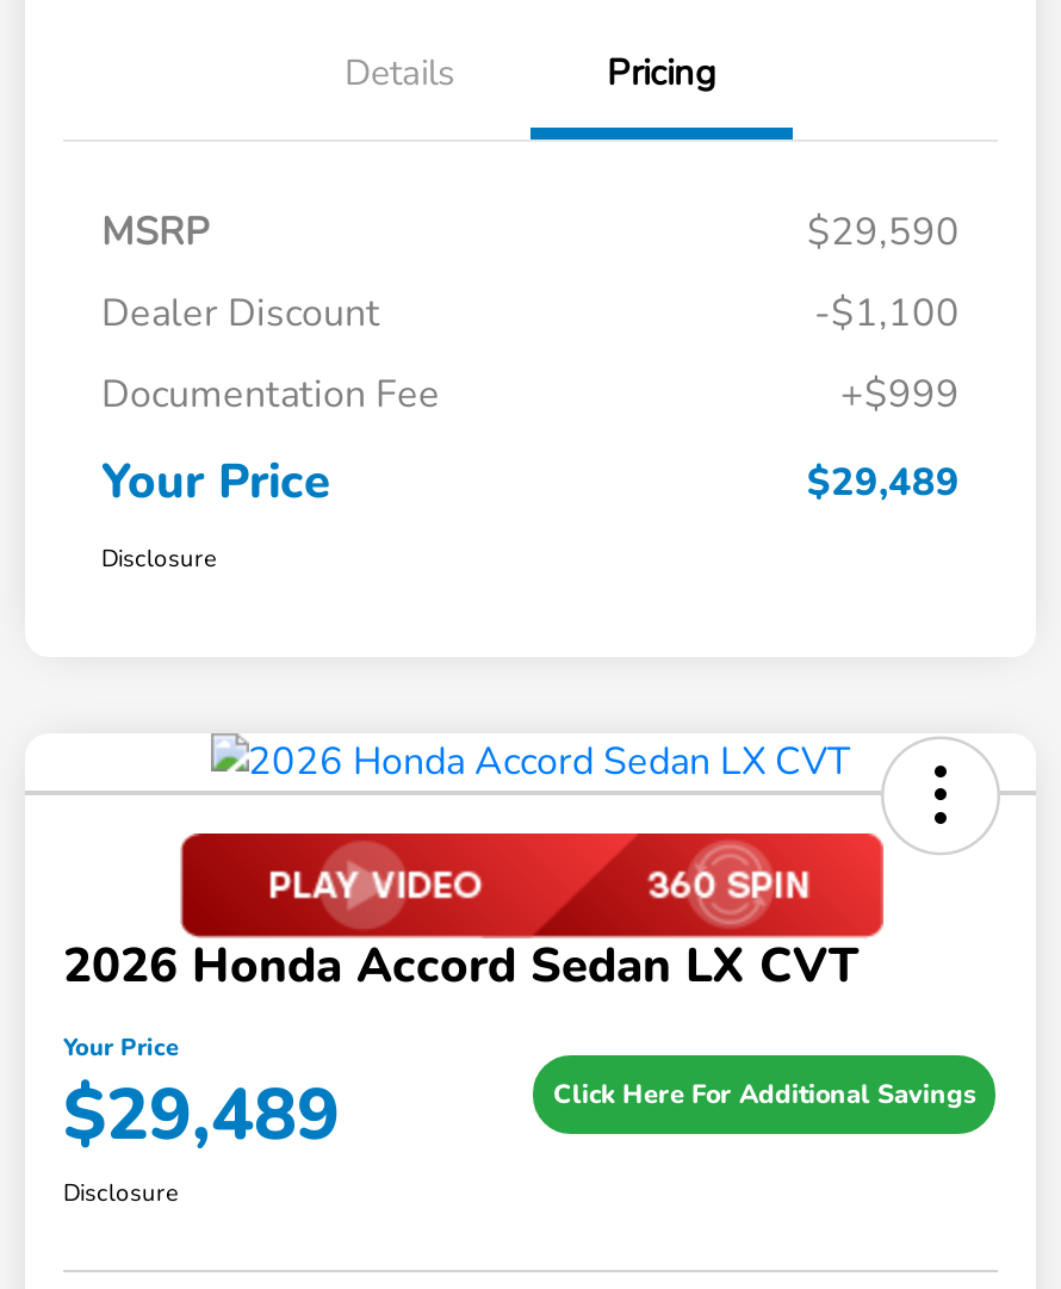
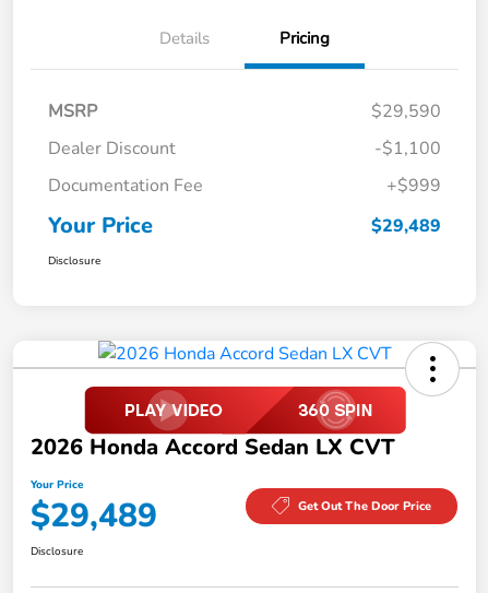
[553,1076,975,1112] Click Here For Additional Savings -> [298,498,431,514] Get Out The Door Price

